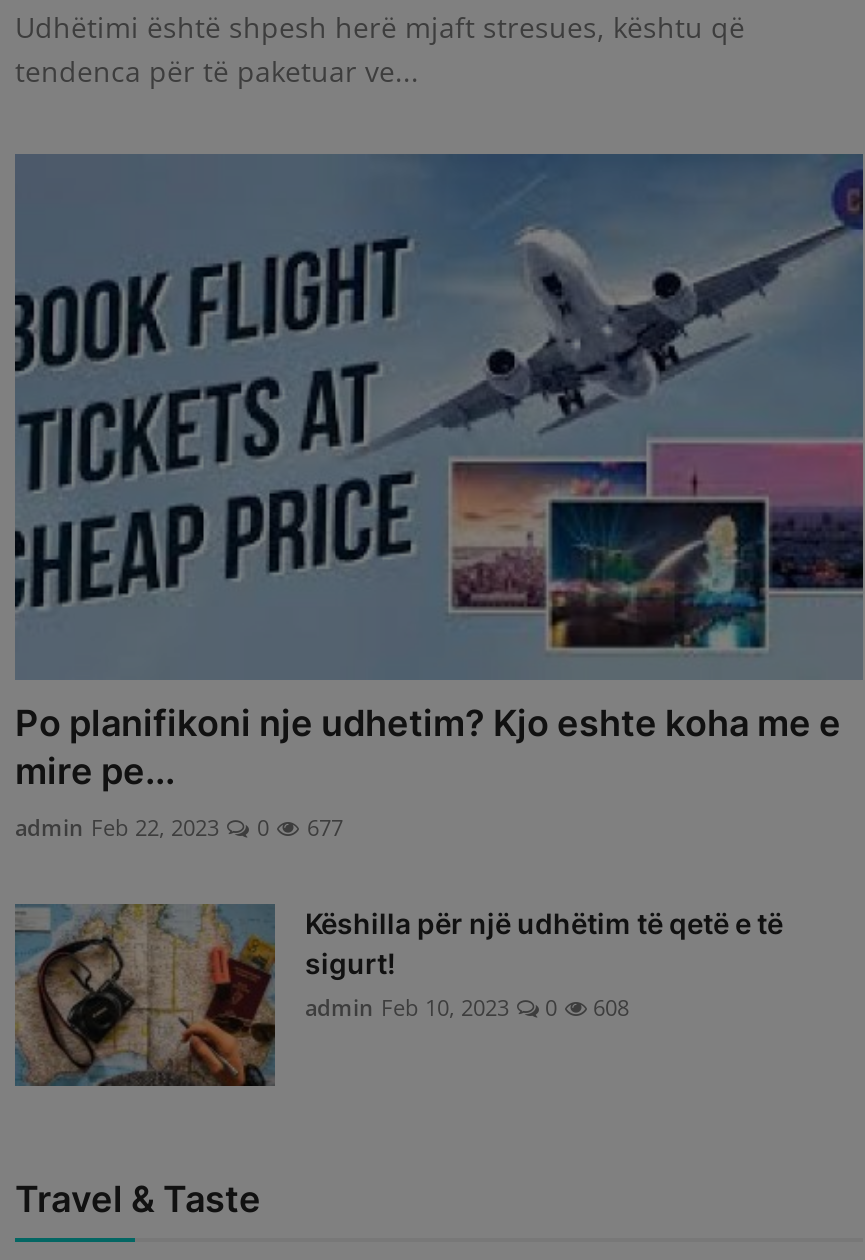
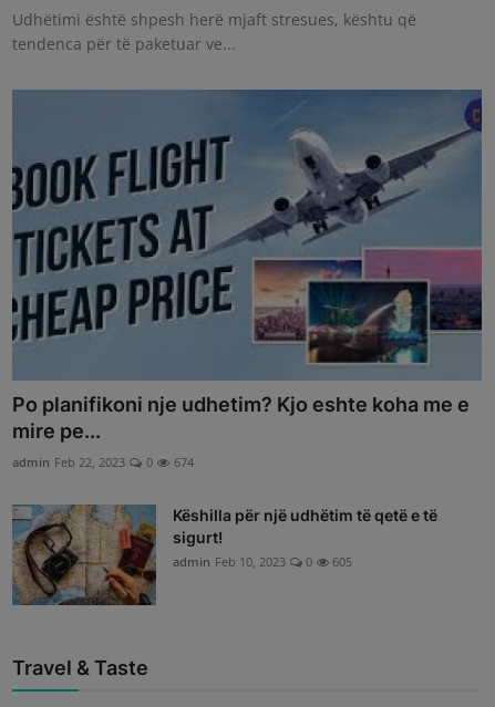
[15,812,343,842] admin Feb 22, 2023 0 677 -> [12,454,194,470] admin Feb 22, 2023 0 674
[305,992,629,1022] admin Feb 10, 2023 0 608 -> [173,553,352,570] admin Feb 10, 2023 0 605

